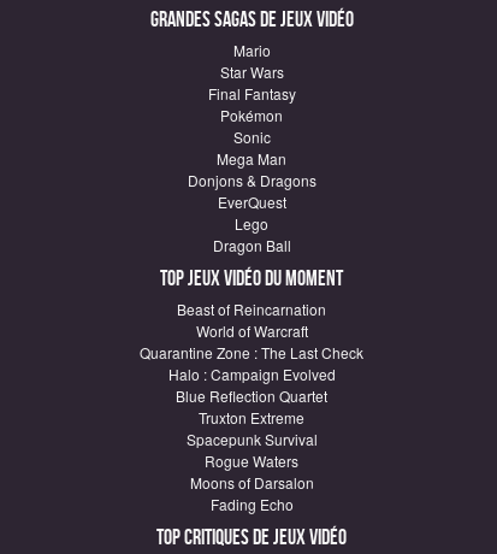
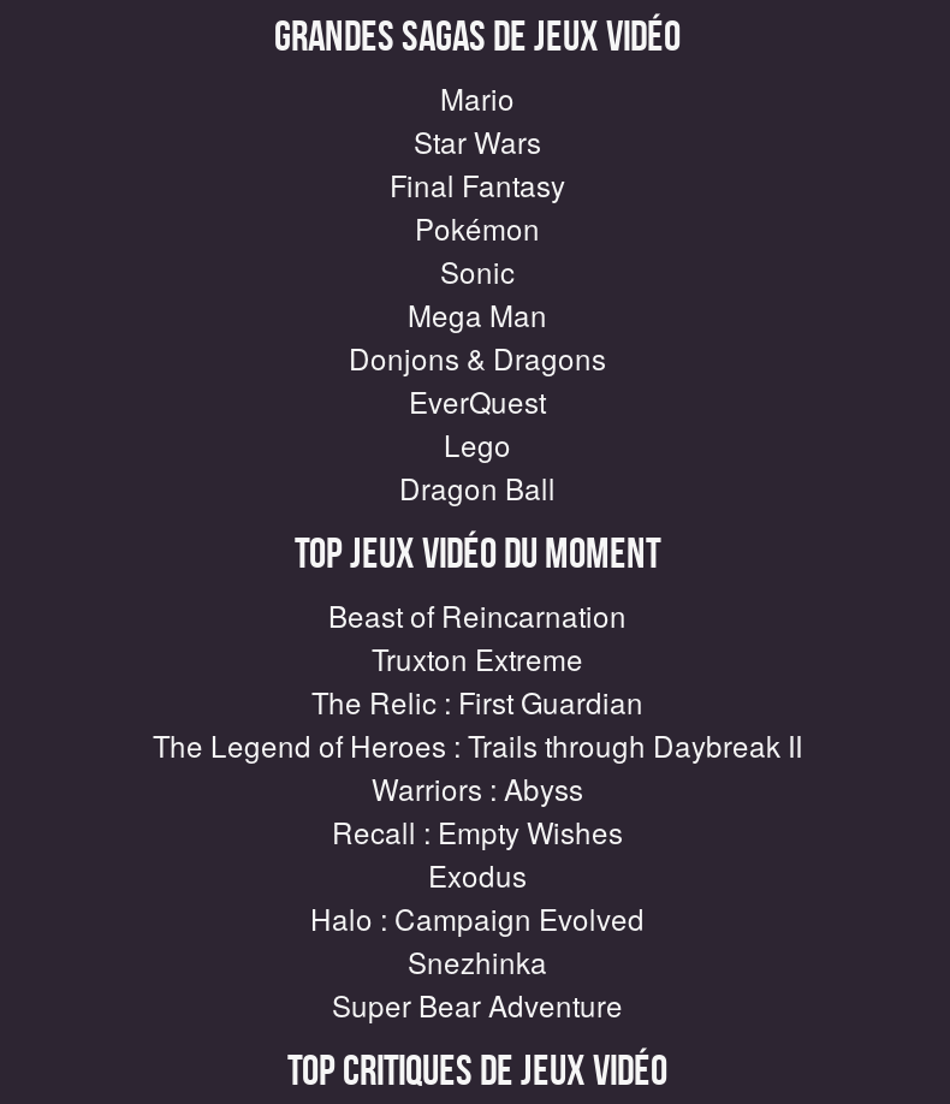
[140,320,363,362] World of Warcraft | Quarantine Zone : The Last Check -> [153,680,802,894] The Relic : First Guardian | The Legend of Heroes : Trails through Daybreak II | Warriors : Abyss | Recall : Empty Wishes | Exodus
moved [168,363,335,384] -> [310,896,645,937]: Halo : Campaign Evolved
[176,385,327,514] Blue Reflection Quartet | Spacepunk Survival | Rogue Waters | Moons of Darsalon | Fading Echo -> [332,939,623,1024] Snezhinka | Super Bear Adventure
moved [199,407,304,427] -> [372,636,583,677]: Truxton Extreme

